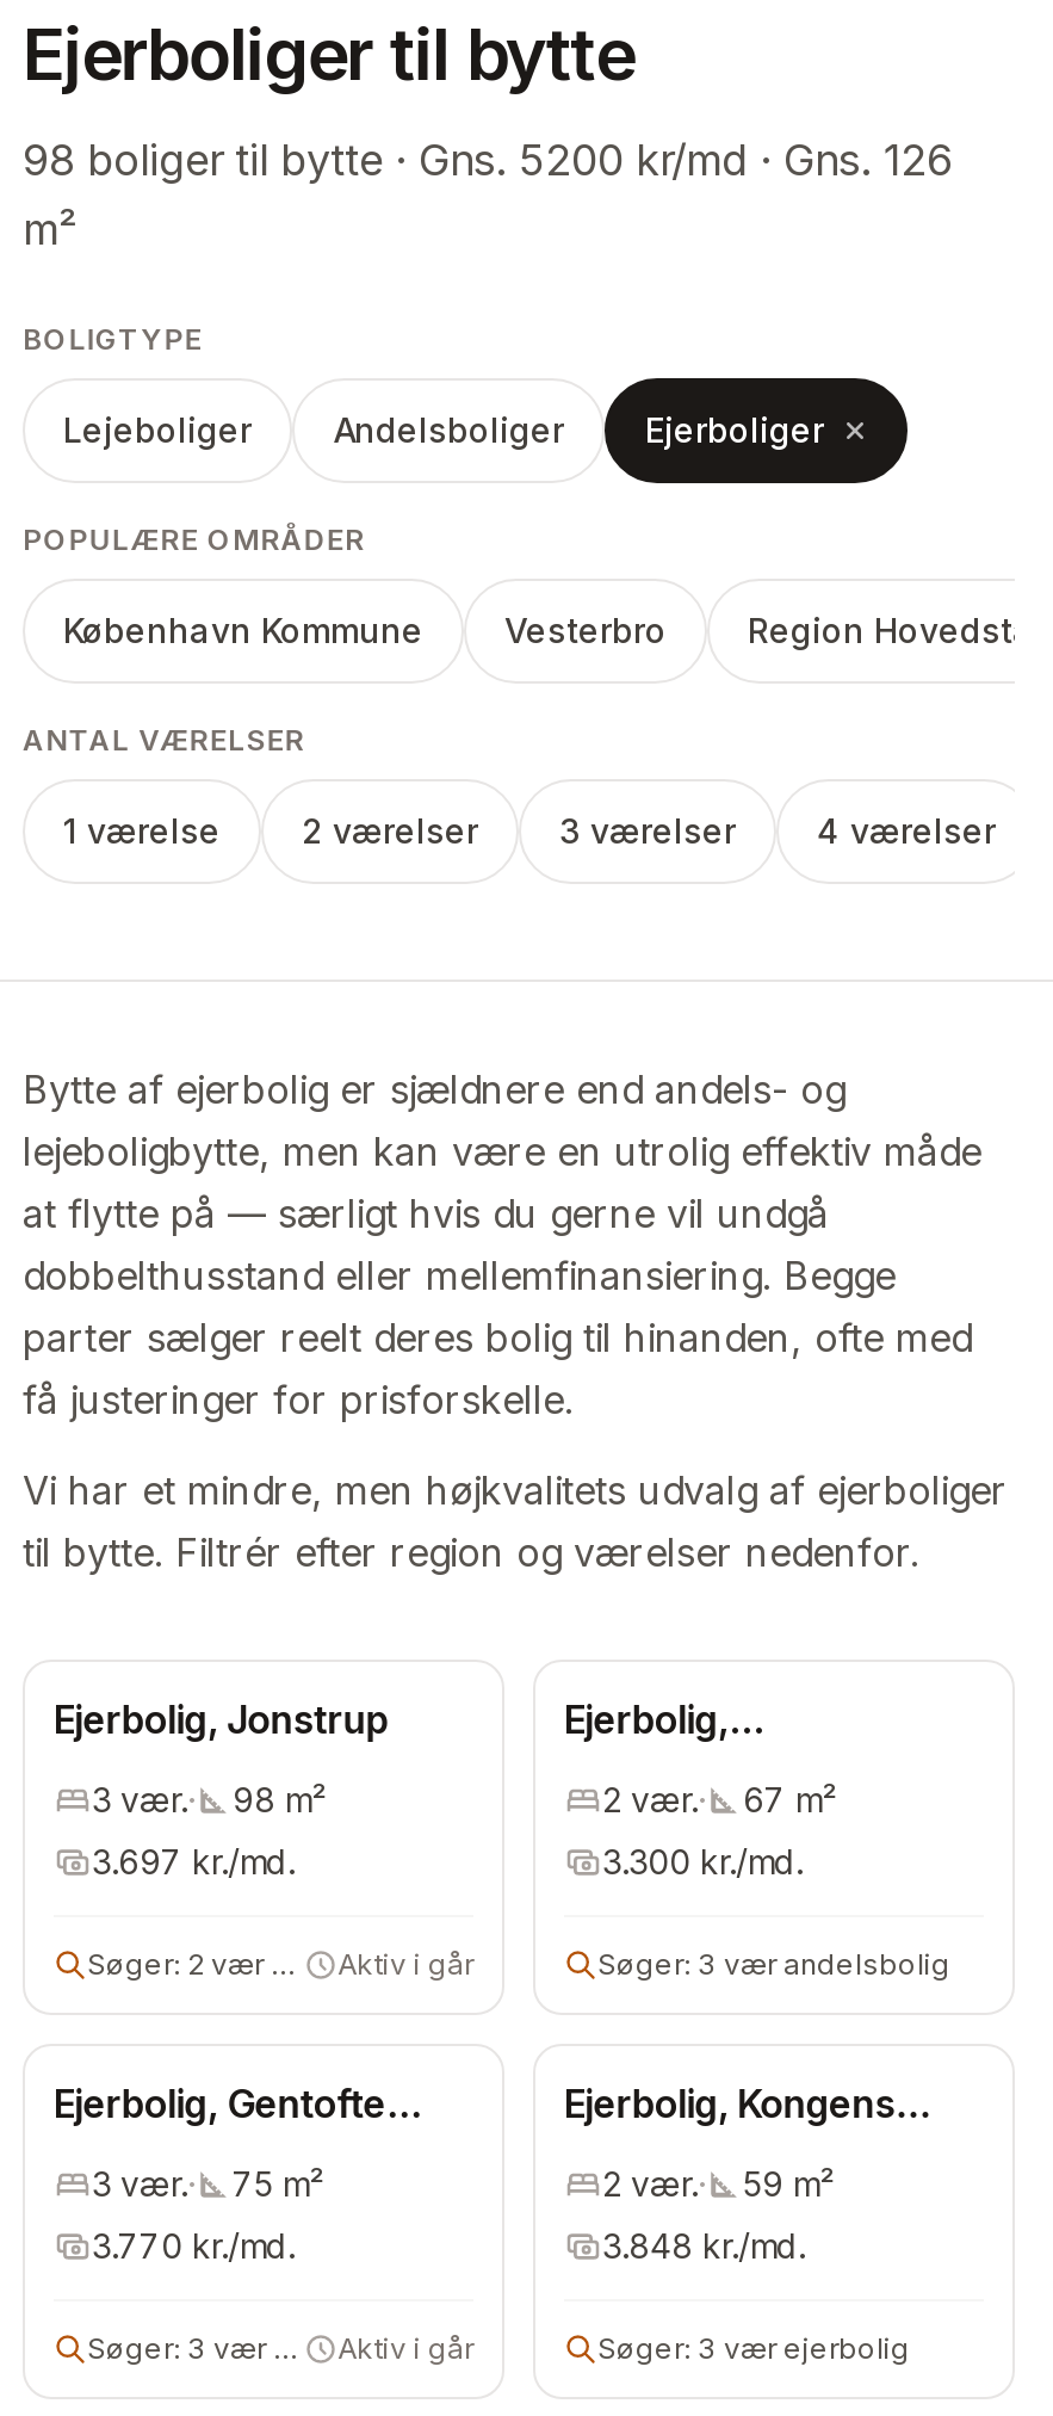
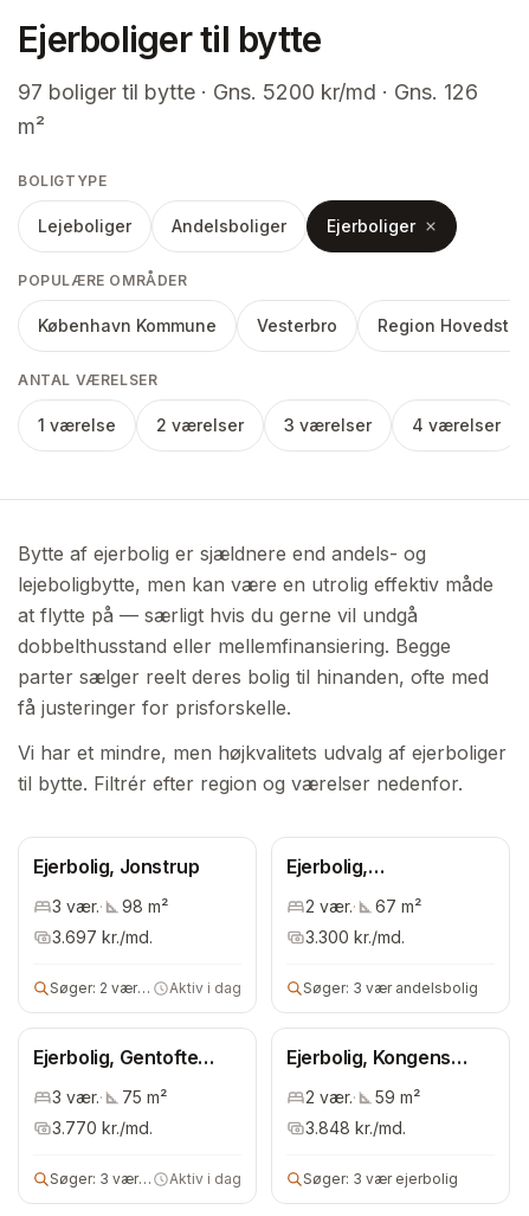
[23,135,953,185] 98 boliger til bytte · Gns. 5200 kr/md · Gns. 126 -> [18,79,478,104] 97 boliger til bytte · Gns. 5200 kr/md · Gns. 126
[337,1946,473,1982] Aktiv i går -> [169,979,241,997] Aktiv i dag
[337,2330,473,2366] Aktiv i går -> [169,1170,241,1188] Aktiv i dag

